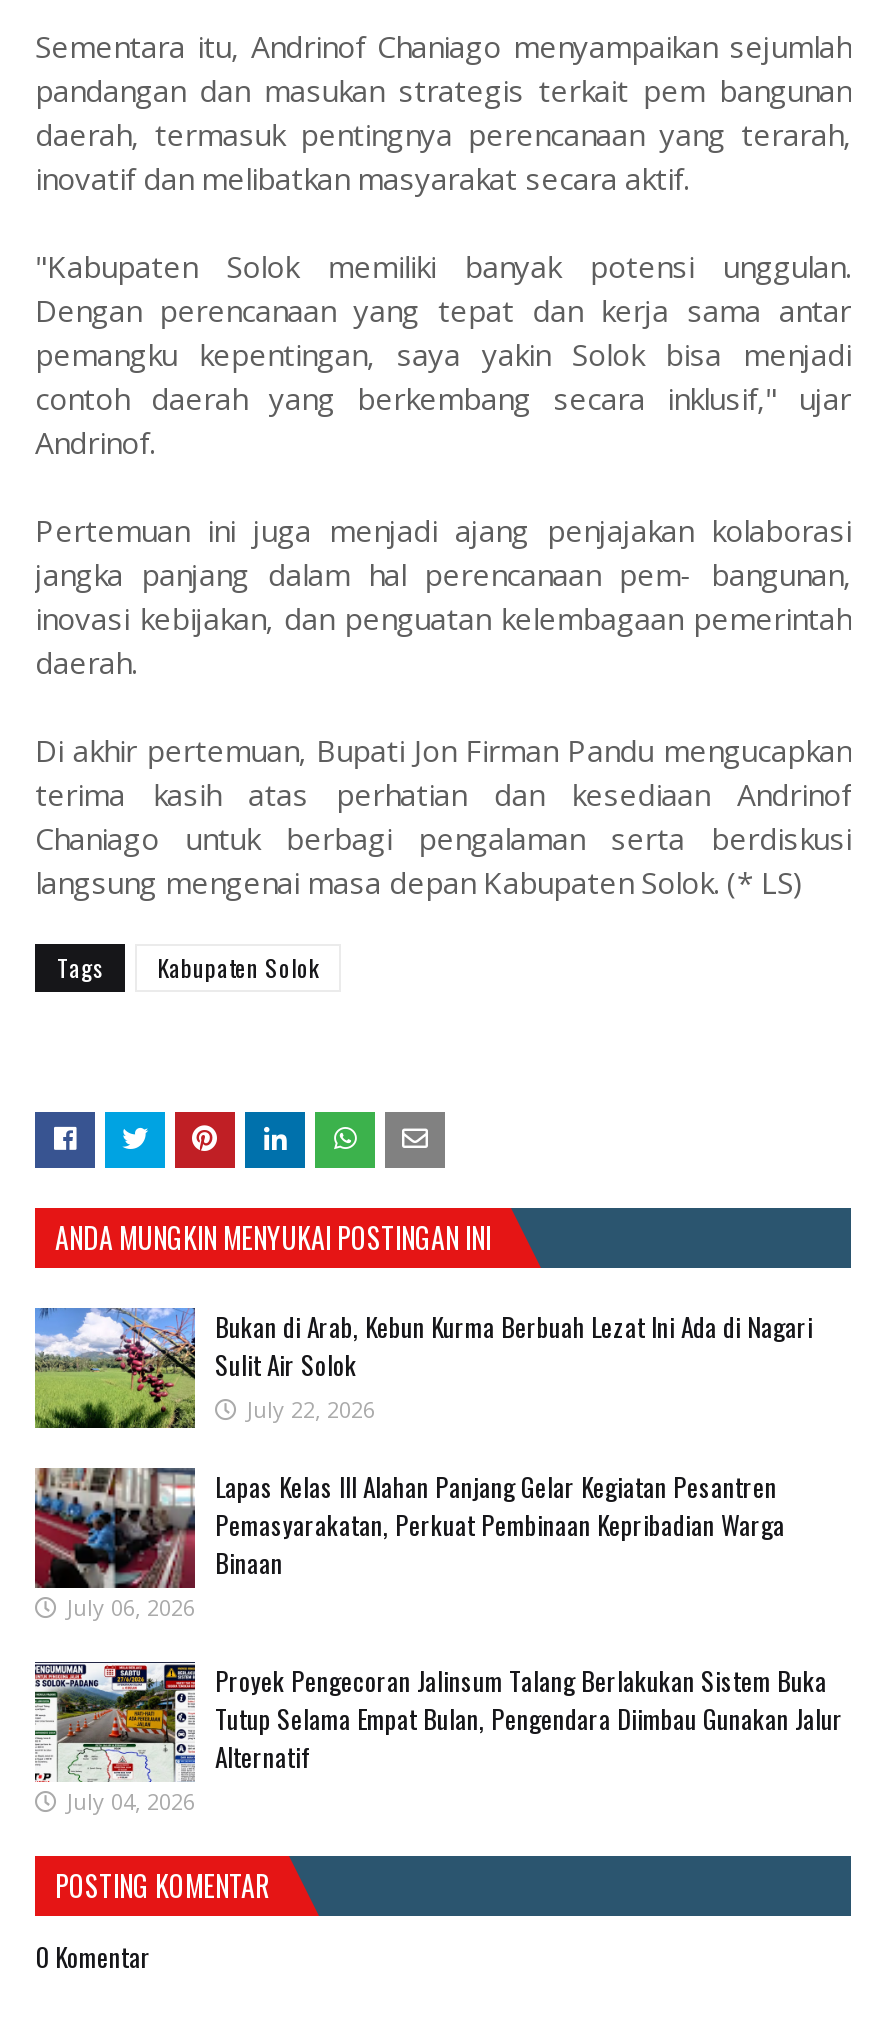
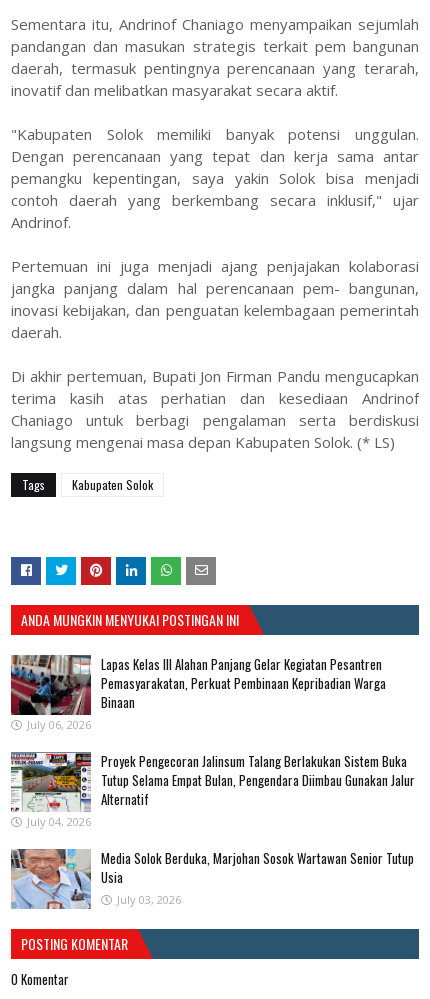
[33,1306,813,1430] [image] | Bukan di Arab, Kebun Kurma Berbuah Lezat Ini Ada di Nagari | Sulit Air Solok | July 22, 2026 -> none
moved [31,1464,843,1816] -> [9,653,415,829]: [image] | Lapas Kelas III Alahan Panjang Gelar Kegiatan Pesantren | Pemasyarakatan, Perkuat Pembinaan Kepribadian Warga | ... | Alternatif | July 04, 2026
none -> [10,848,414,910] [image] | Media Solok Berduka, Marjohan Sosok Wartawan Senior Tutup | Usia | July 03, 2026

